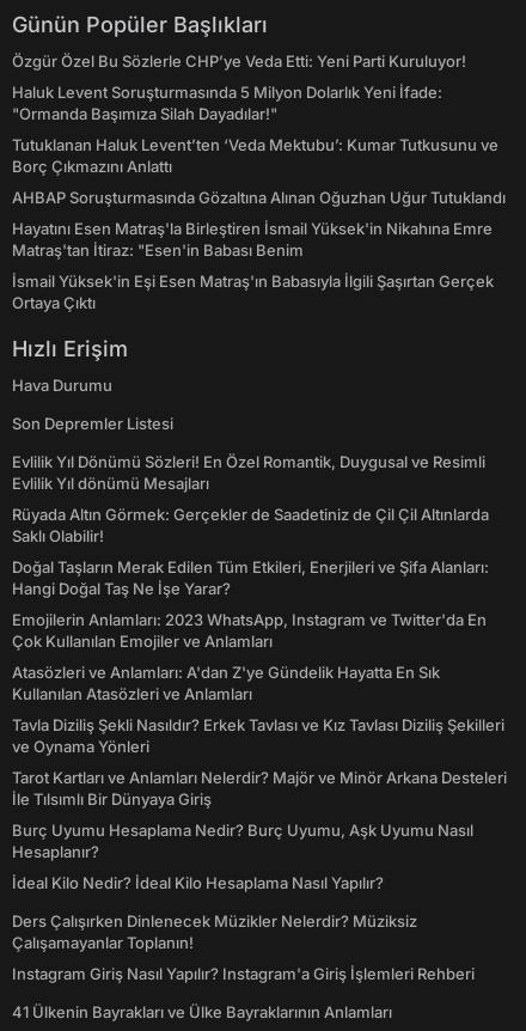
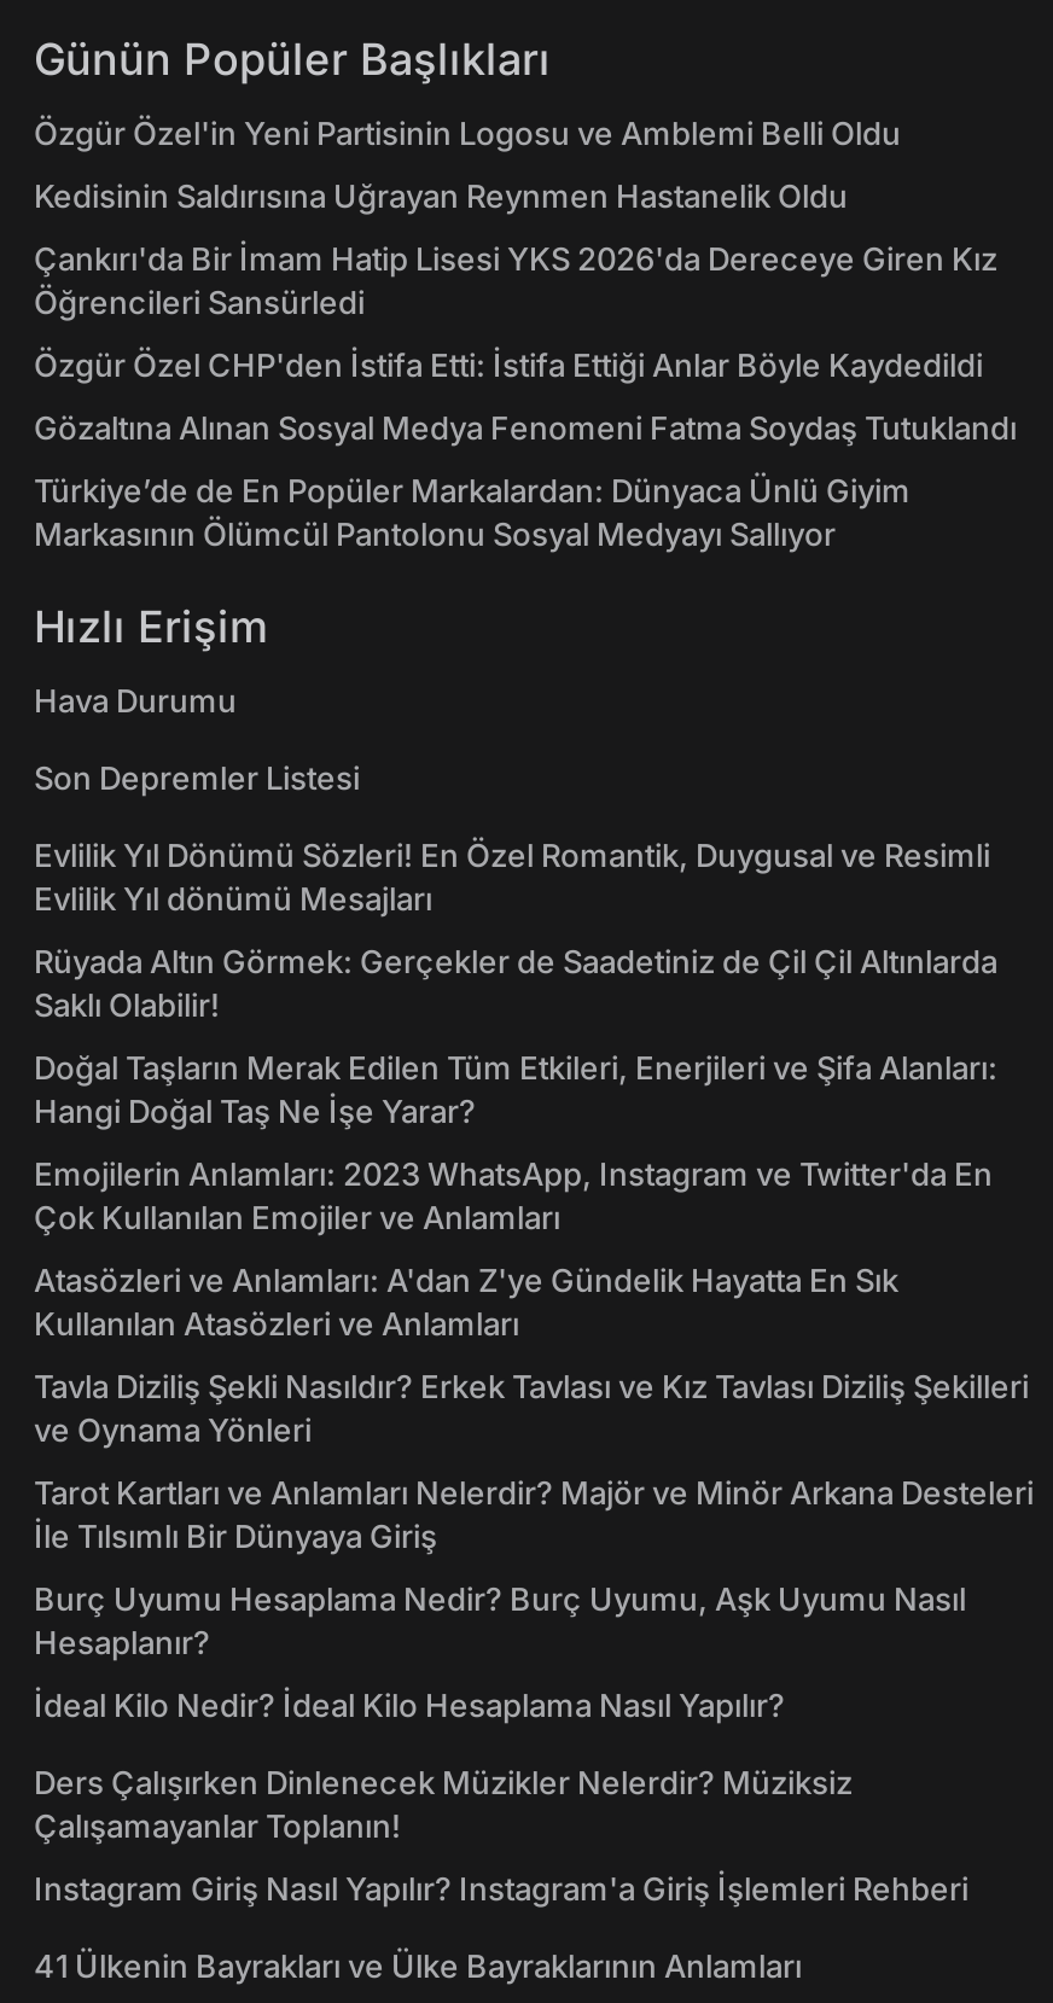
[12,51,466,71] Özgür Özel Bu Sözlerle CHP’ye Veda Etti: Yeni Parti Kuruluyor! -> [34,112,901,151] Özgür Özel'in Yeni Partisinin Logosu ve Amblemi Belli Oldu
[12,83,442,123] Haluk Levent Soruşturmasında 5 Milyon Dolarlık Yeni İfade: | "Ormanda Başımıza Silah Dayadılar!" -> [34,175,848,214] Kedisinin Saldırısına Uğrayan Reynmen Hastanelik Oldu
[12,135,499,176] Tutuklanan Haluk Levent’ten ‘Veda Mektubu’: Kumar Tutkusunu ve | Borç Çıkmazını Anlattı -> [34,238,997,320] Çankırı'da Bir İmam Hatip Lisesi YKS 2026'da Dereceye Giren Kız | Öğrencileri Sansürledi
[12,188,506,207] AHBAP Soruşturmasında Gözaltına Alınan Oğuzhan Uğur Tutuklandı -> [34,344,983,383] Özgür Özel CHP'den İstifa Etti: İstifa Ettiği Anlar Böyle Kaydedildi
[12,219,493,260] Hayatını Esen Matraş'la Birleştiren İsmail Yüksek'in Nikahına Emre | Matraş'tan İtiraz: "Esen'in Babası Benim -> [34,407,1017,446] Gözaltına Alınan Sosyal Medya Fenomeni Fatma Soydaş Tutuklandı
[12,272,494,312] İsmail Yüksek'in Eşi Esen Matraş'ın Babasıyla İlgili Şaşırtan Gerçek | Ortaya Çıktı -> [34,470,911,552] Türkiye’de de En Popüler Markalardan: Dünyaca Ünlü Giyim | Markasının Ölümcül Pantolonu Sosyal Medyayı Sallıyor

